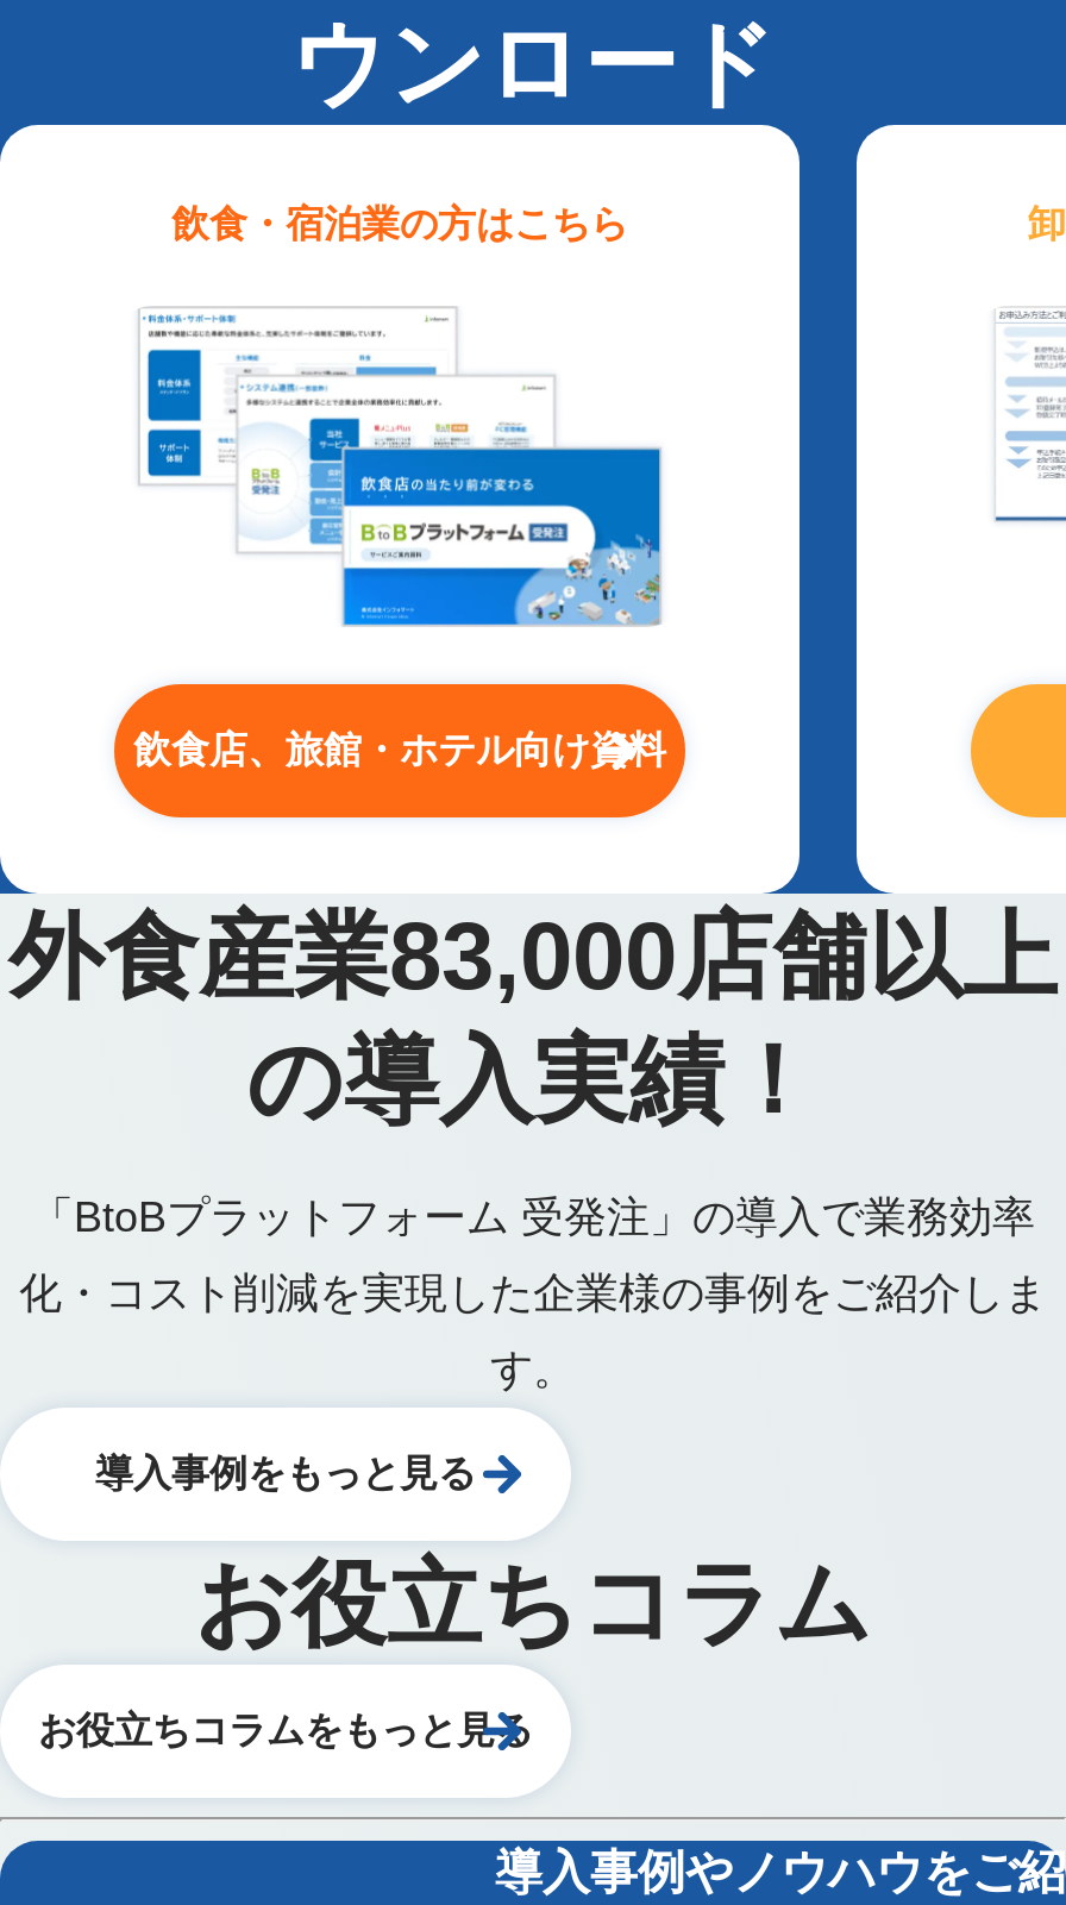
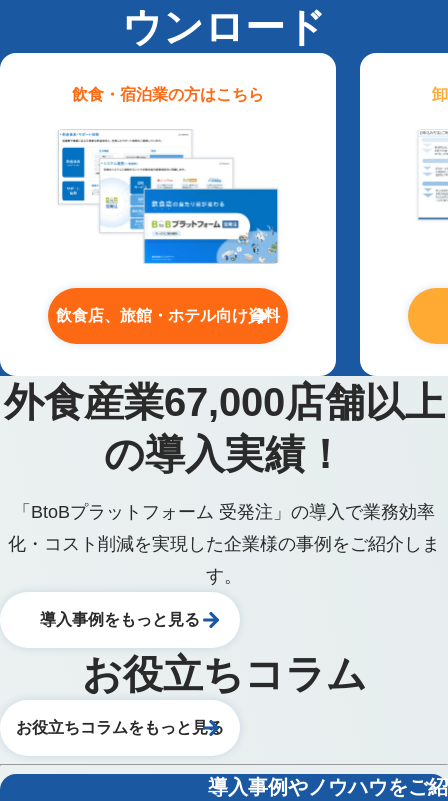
[8,904,1058,1008] 外食産業83,000店舗以上 -> [3,380,444,424] 外食産業67,000店舗以上

